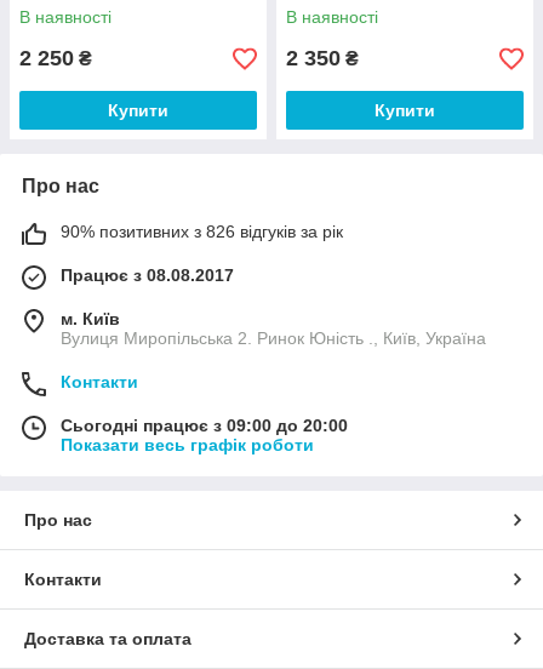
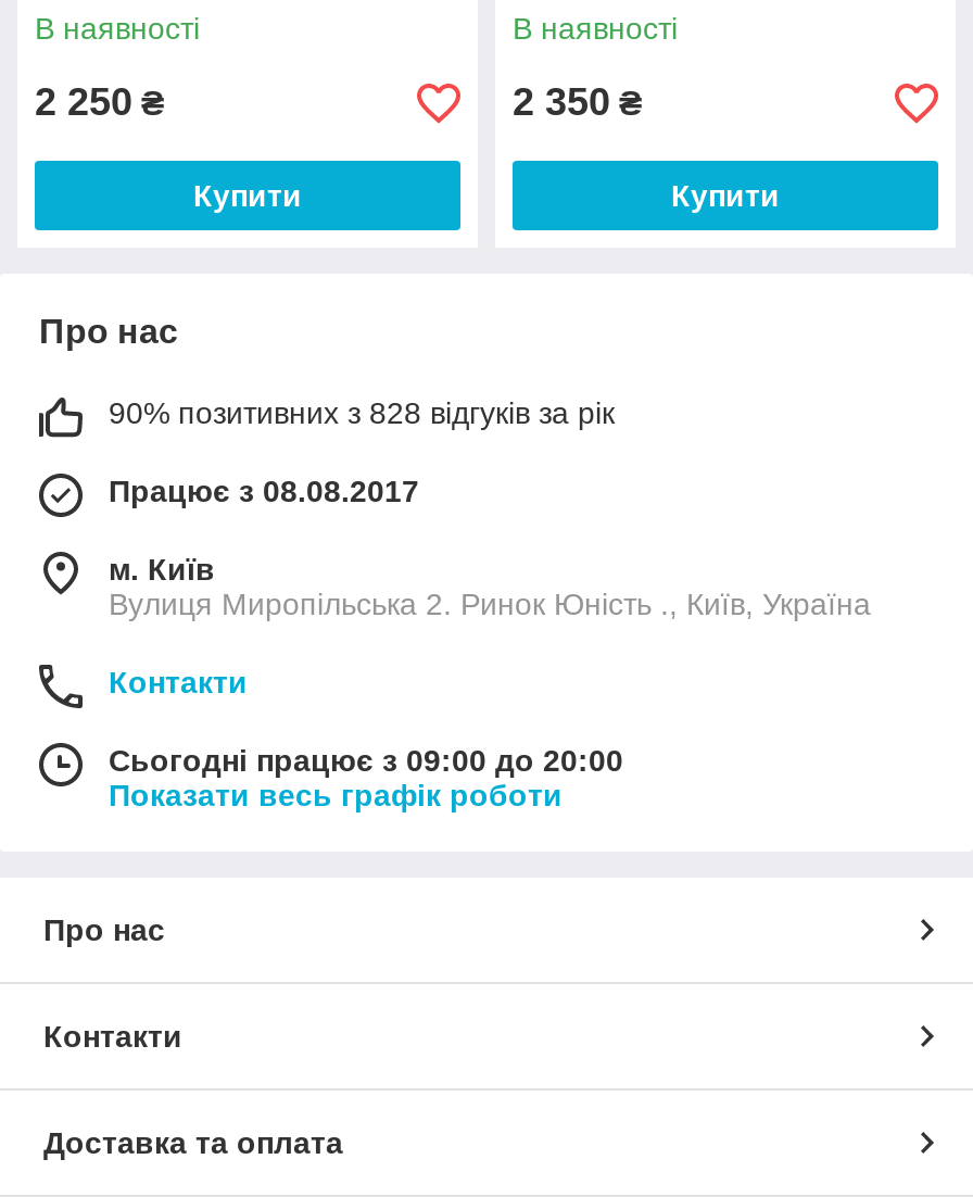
[61,222,343,241] 90% позитивних з 826 відгуків за рік -> [109,395,615,430] 90% позитивних з 828 відгуків за рік

